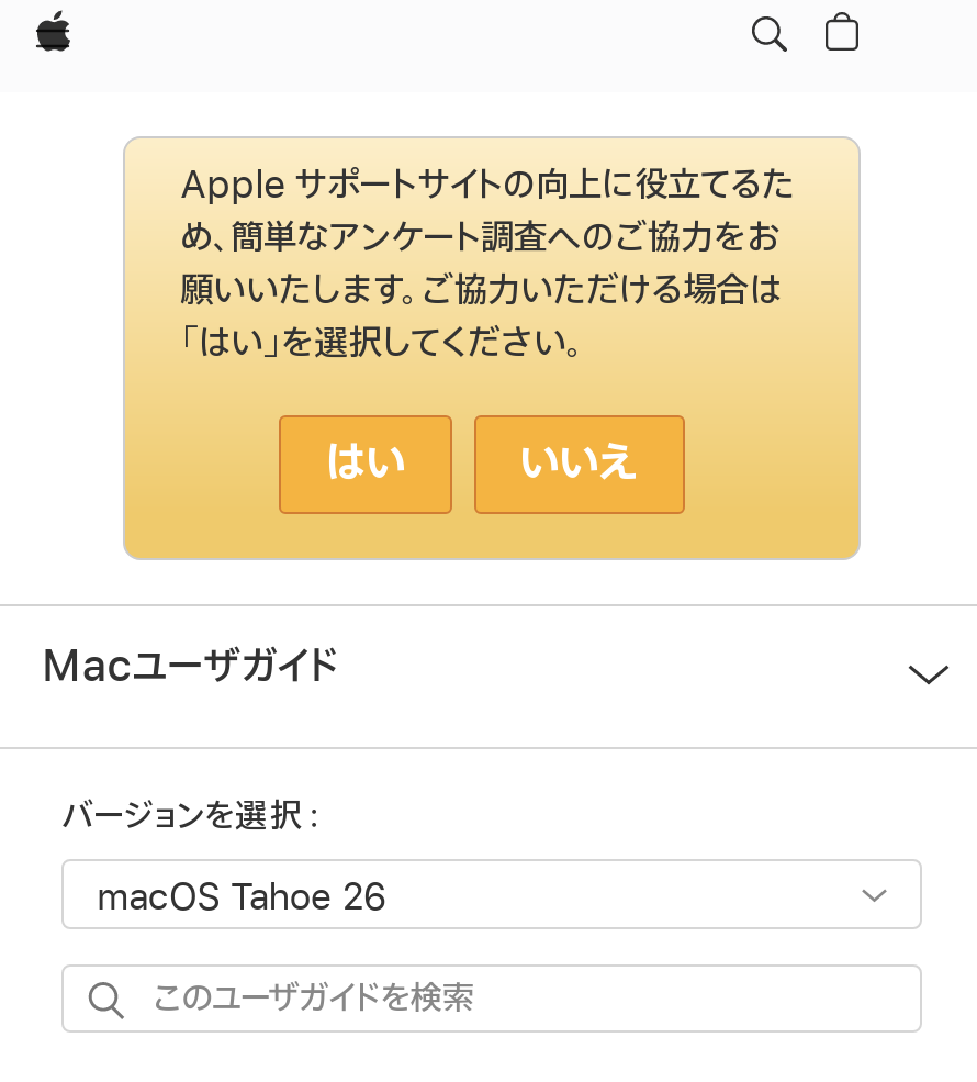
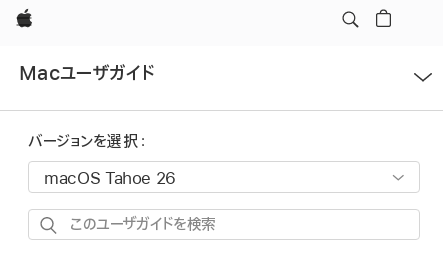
[123,136,861,560] [image] | Apple サポートサイトの向上に役立てるた | め、簡単なアンケート調査へのご協力をお | 願いいたします。ご協力いただける場合は | 「はい」を選択してください。 | はい | いいえ -> none

